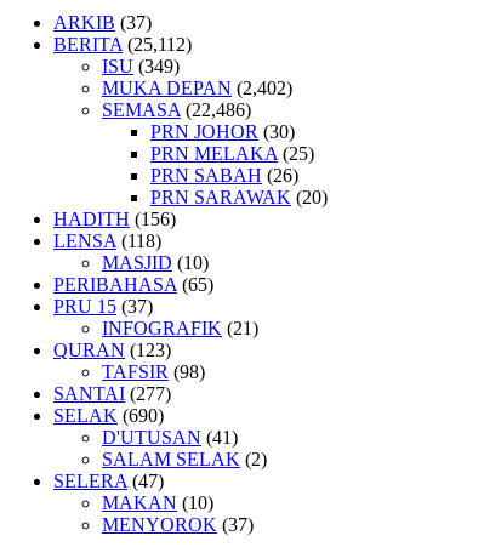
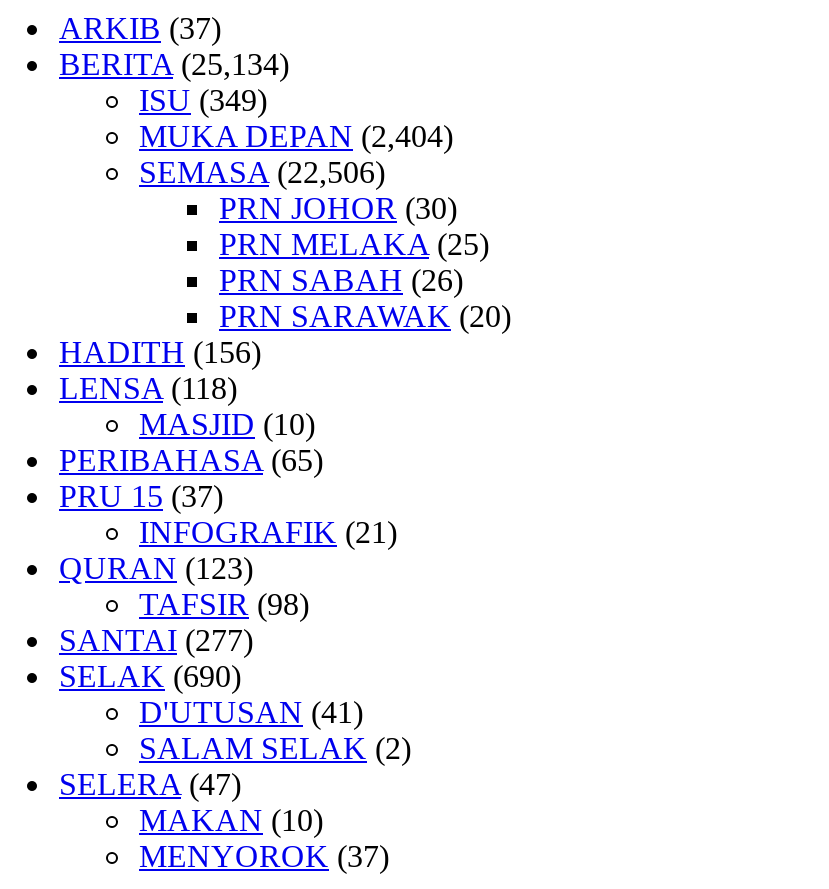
[53,34,192,54] BERITA(25,112) -> [59,47,289,81] BERITA(25,134)
[102,78,292,98] MUKA DEPAN (2,402) -> [139,119,453,153] MUKA DEPAN (2,404)
[102,99,251,120] SEMASA (22,486) -> [139,155,385,189] SEMASA (22,506)

